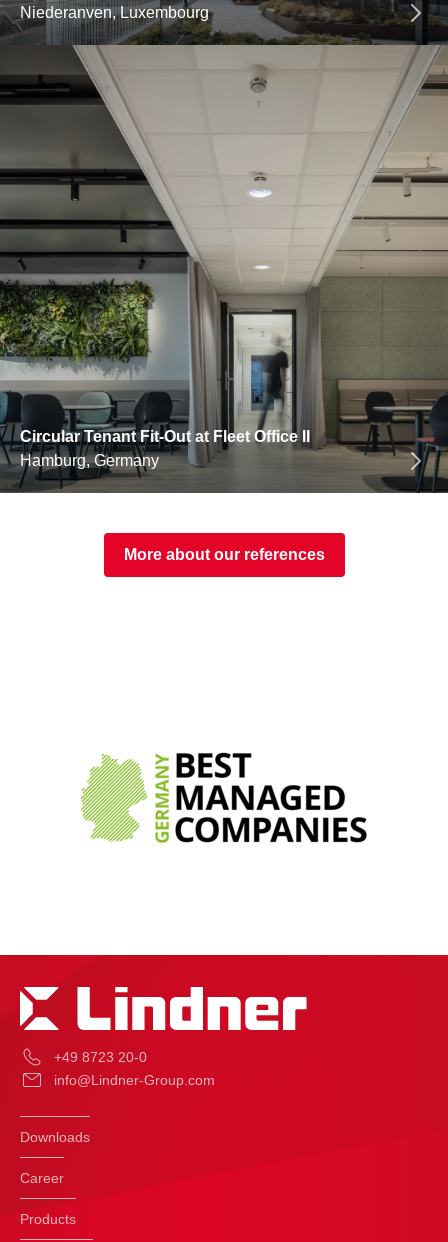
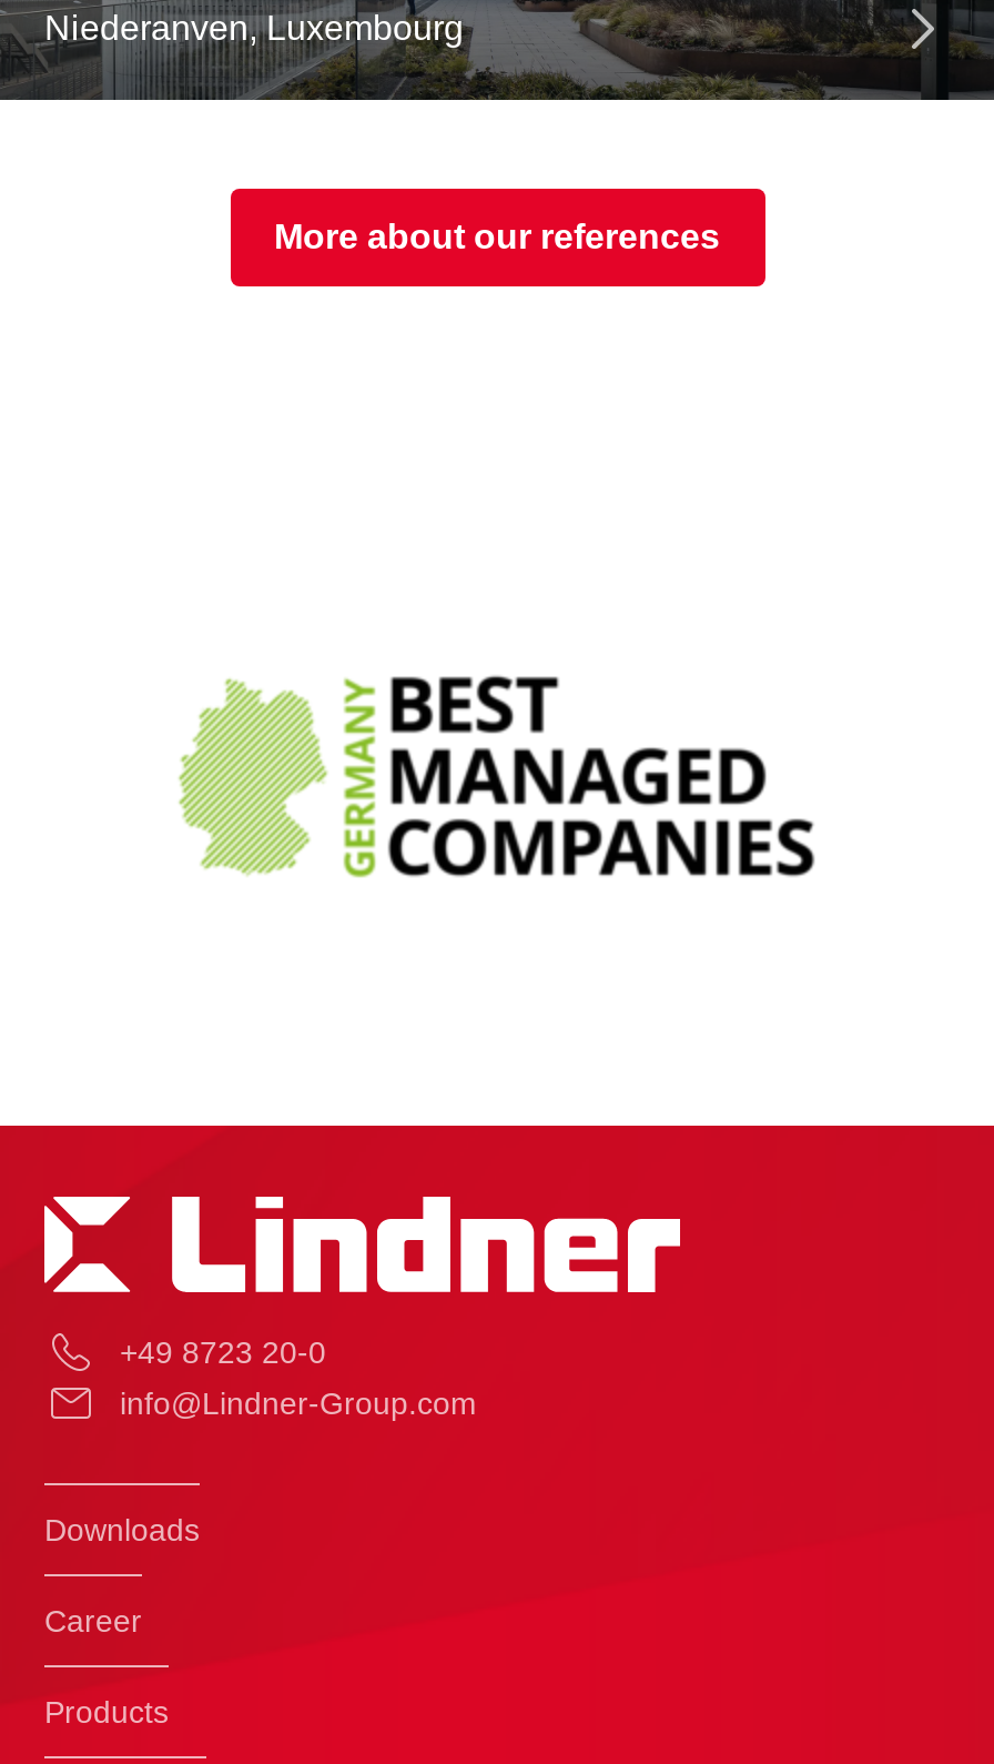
[3,45,445,493] [image] | Circular Tenant Fit-Out at Fleet Office II | Hamburg, Germany -> none

